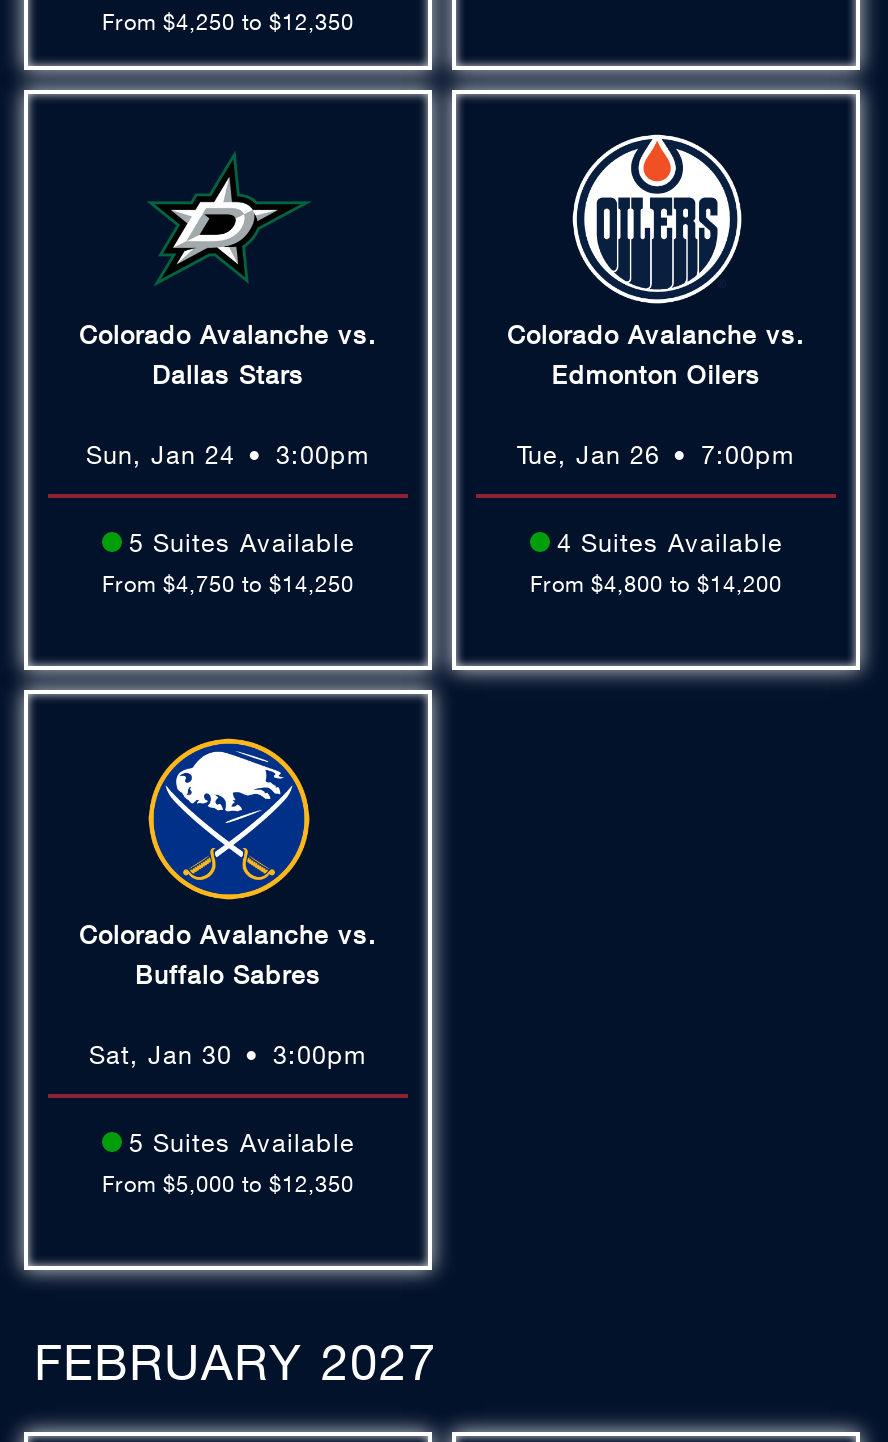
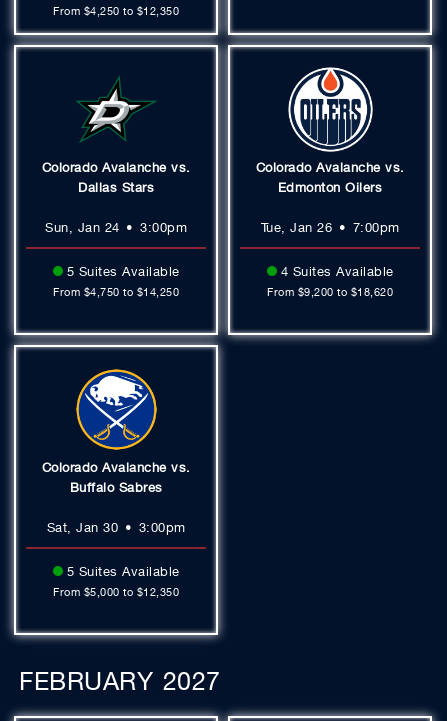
[530,570,782,596] From $4,800 to $14,200 -> [267,285,393,298] From $9,200 to $18,620

